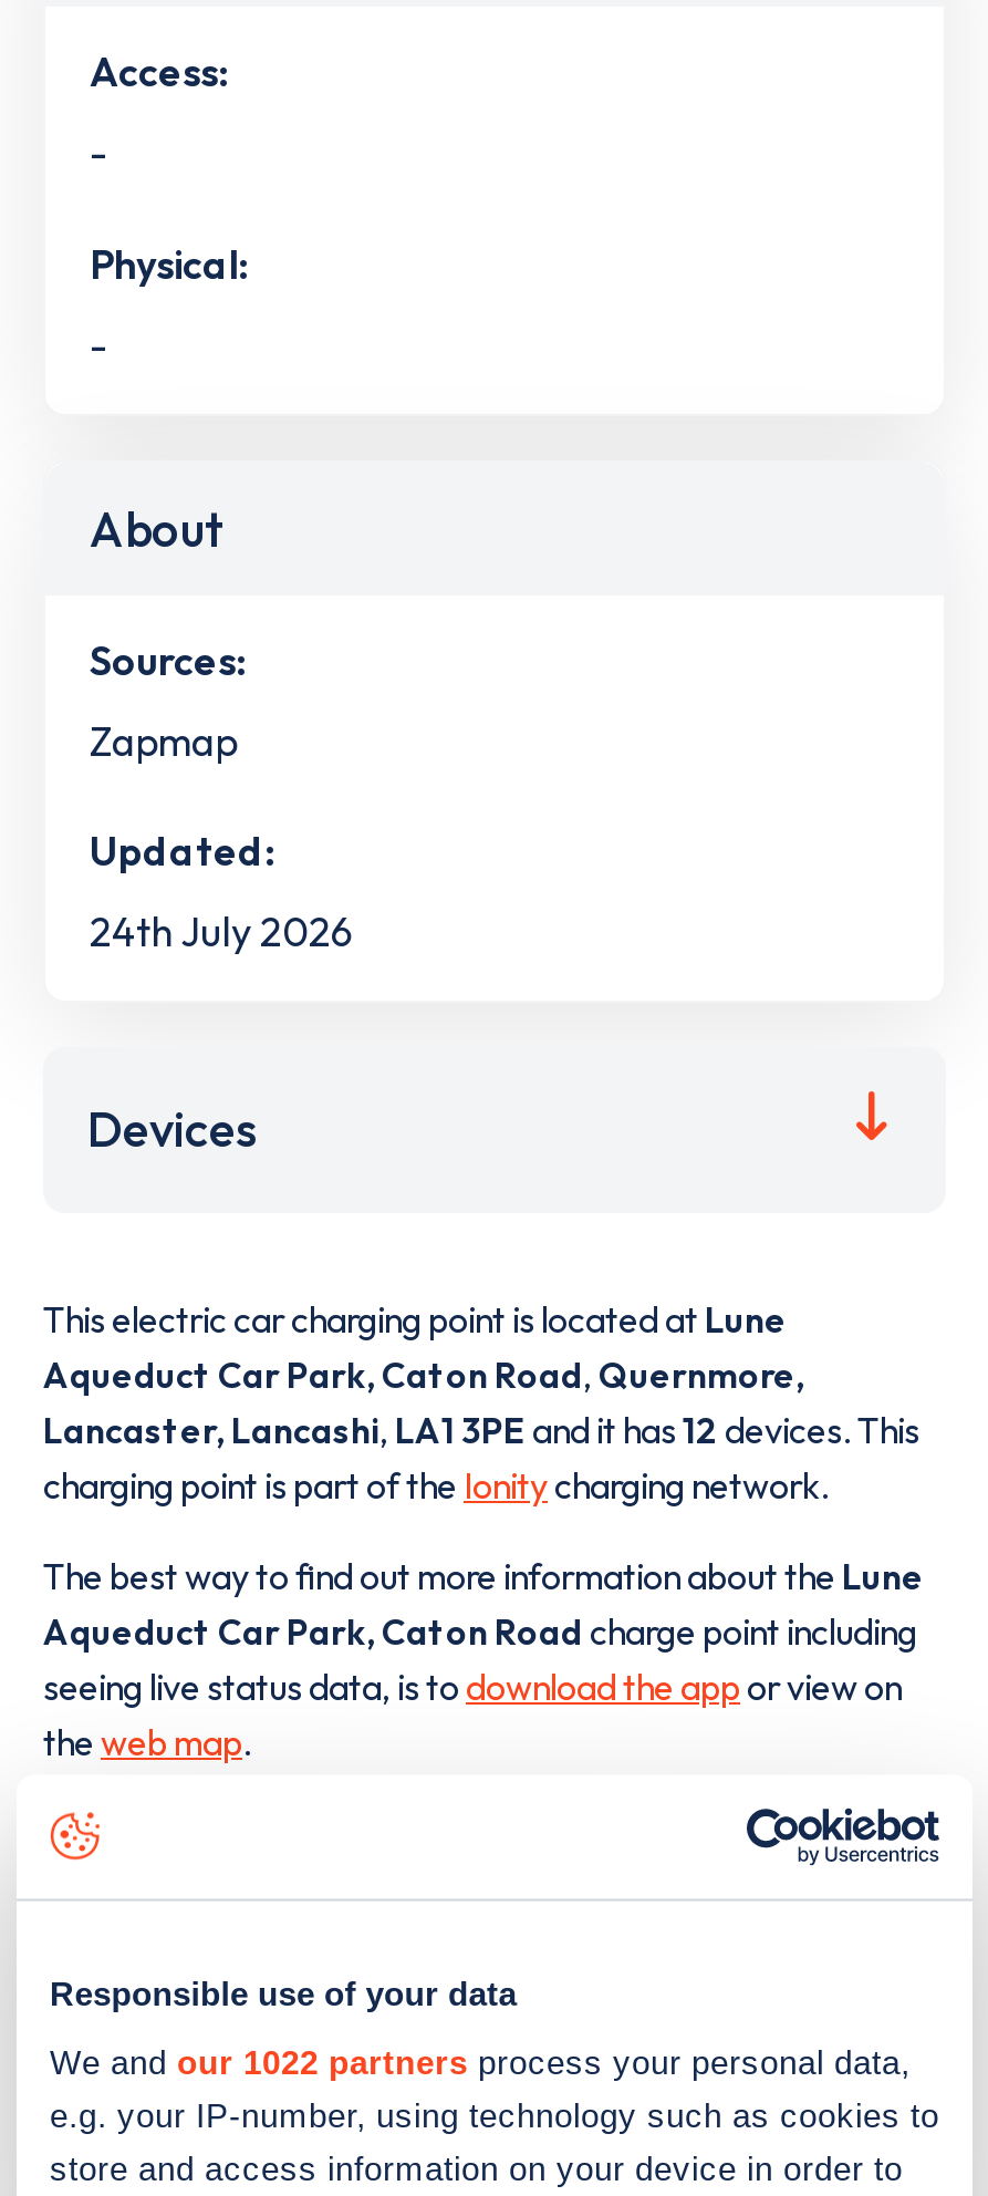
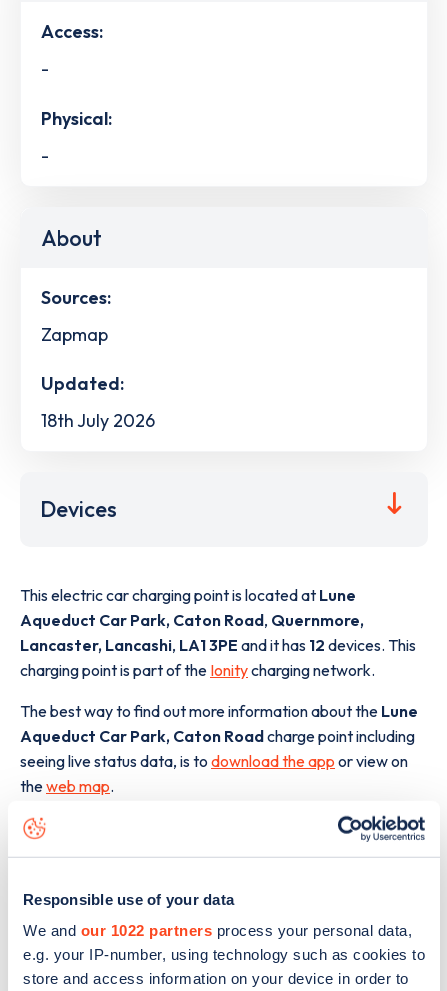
[90,908,353,959] 24th July 2026 -> [41,409,155,432] 18th July 2026

